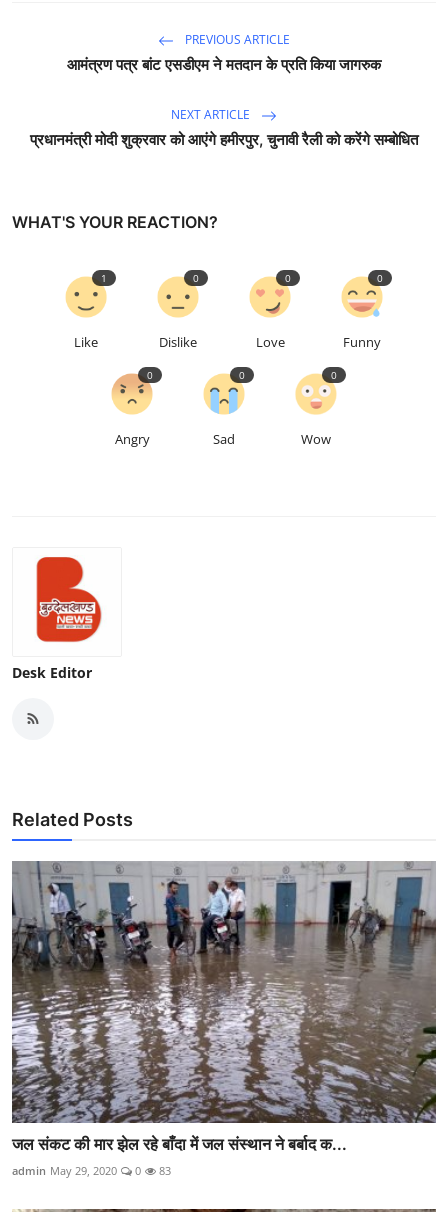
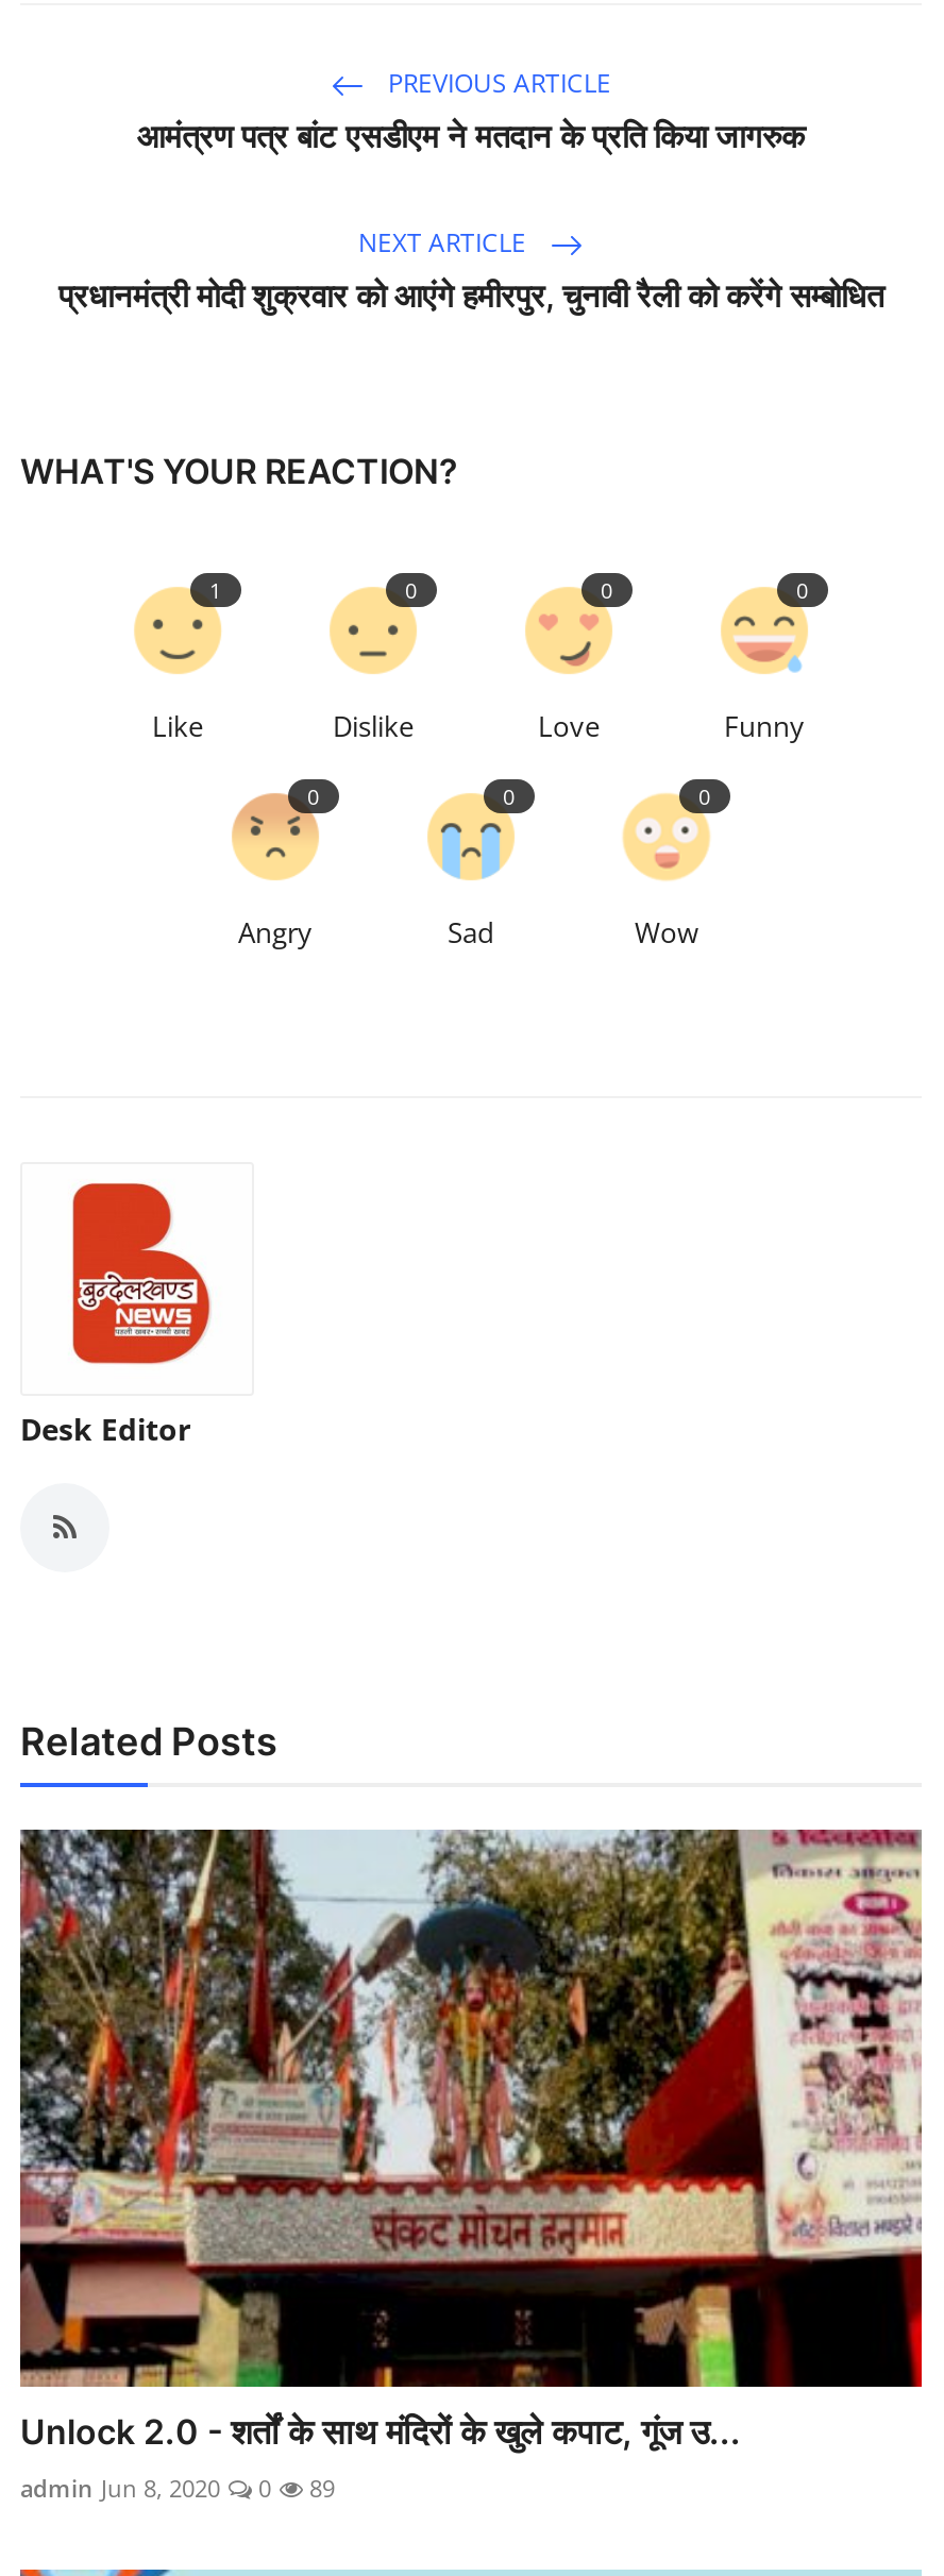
[11,861,437,1178] [image] | जल संकट की मार झेल रहे बाँदा में जल संस्थान ने बर्बाद क... | admin May 29, 2020 -> [18,1828,924,2504] [image] | Unlock 2.0 - शर्तों के साथ मंदिरों के खुले कपाट, गूंज उ... | admin Jun 8, 2020
[156,1163,171,1178] 83 -> [303,2472,335,2504] 89

